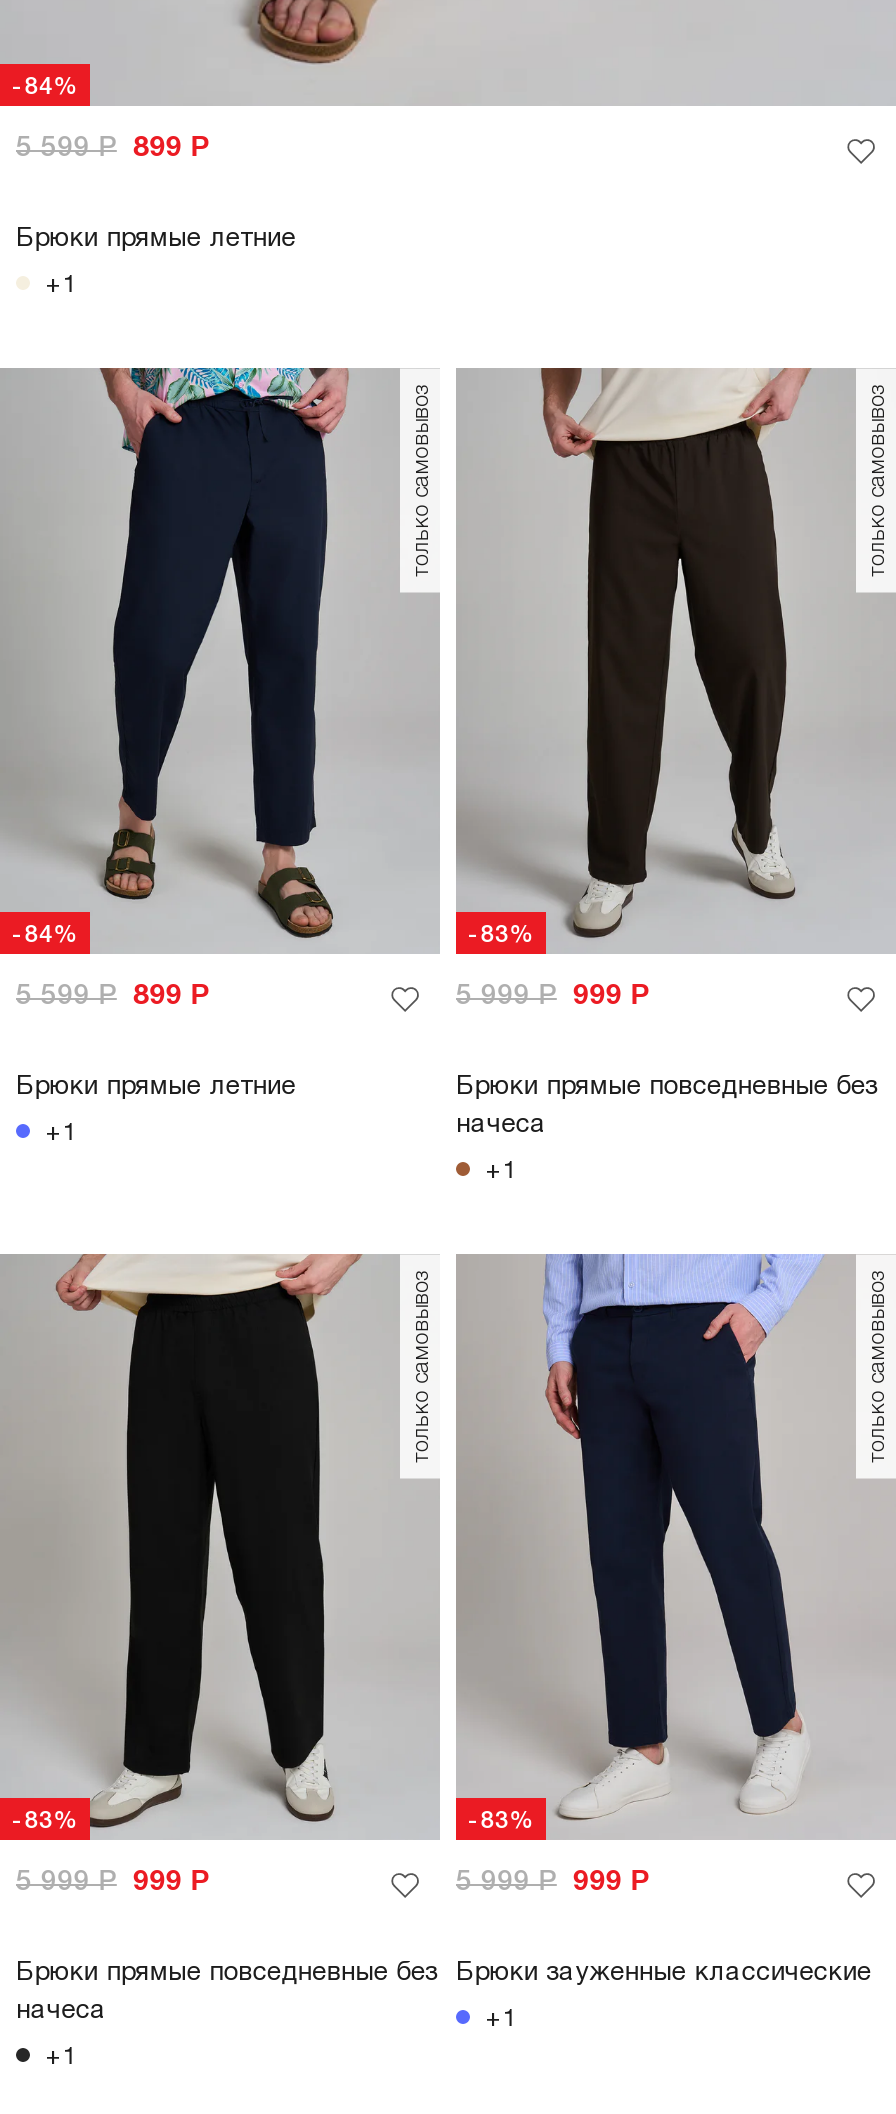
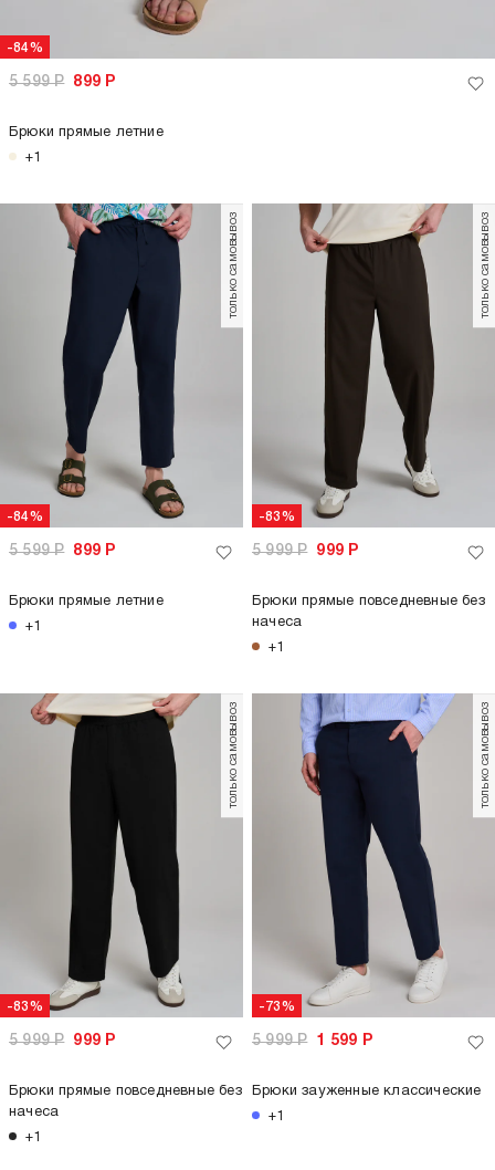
[468,1810,534,1832] -83% -> [259,1001,295,1013] -73%
[456,1870,649,1896] 5 999Р 999 Р -> [252,1034,372,1049] 5 999Р 1 599 Р

